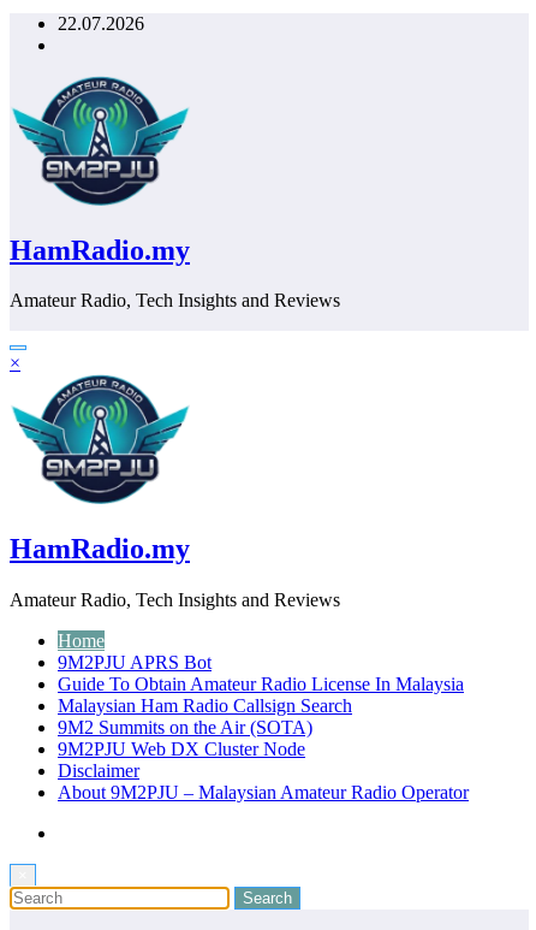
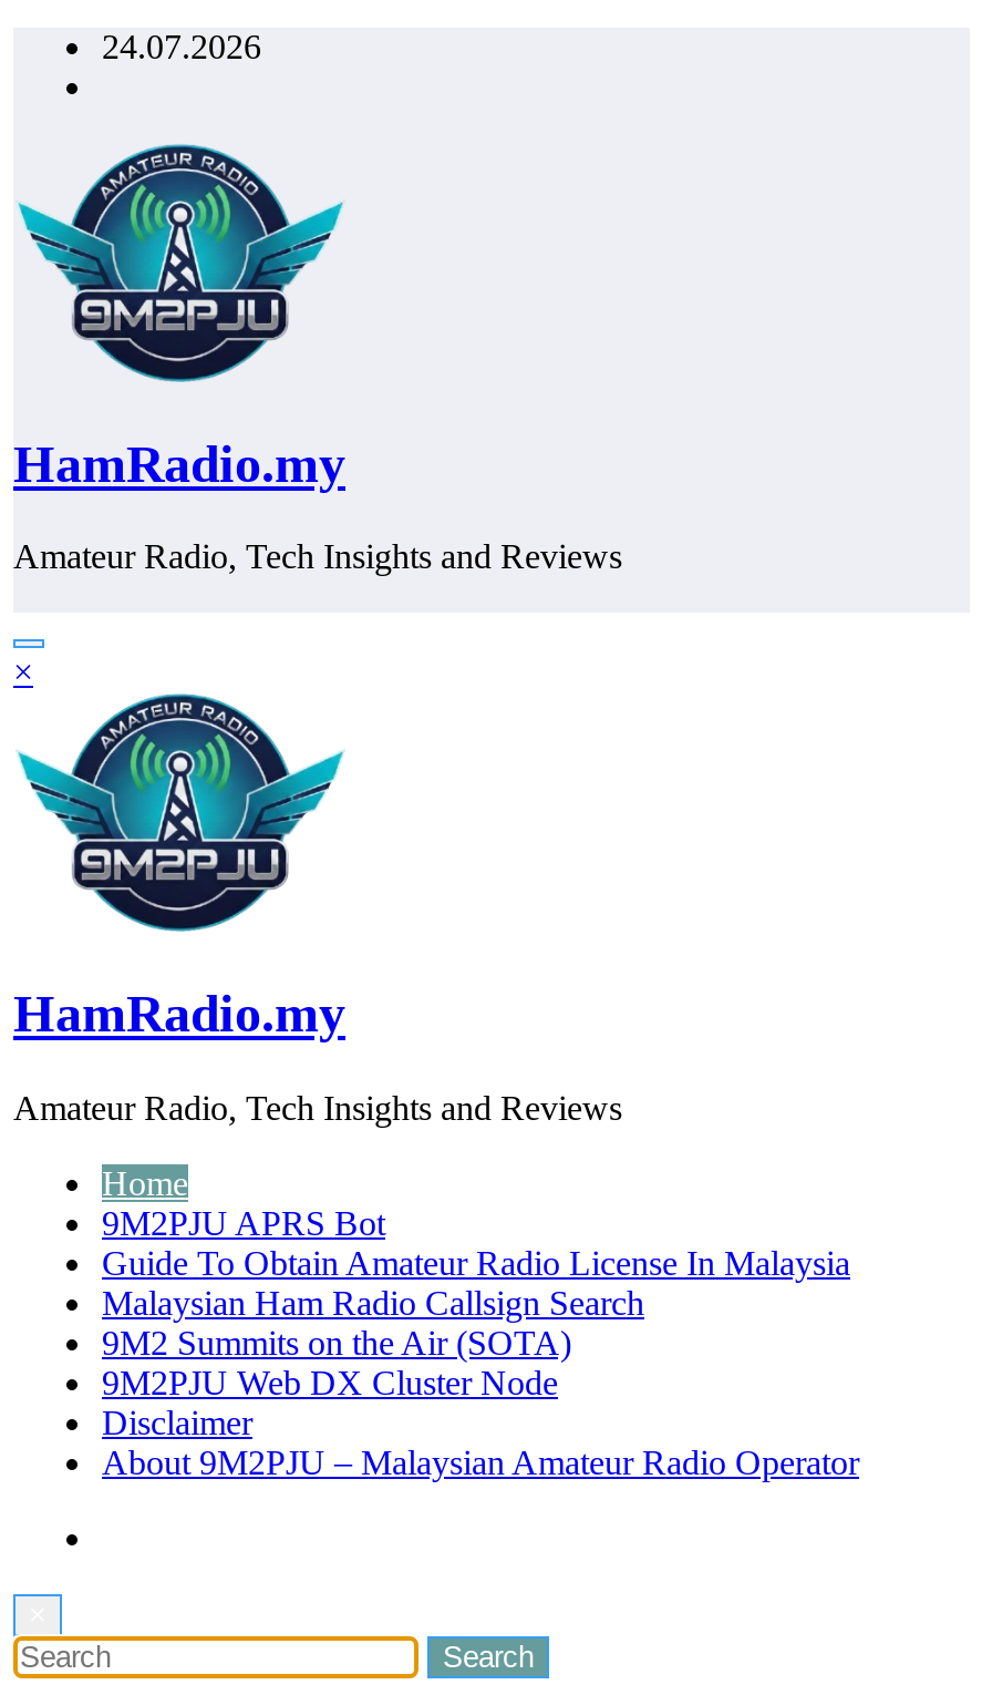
[58,13,144,34] 22.07.2026 -> [102,28,261,65] 24.07.2026

